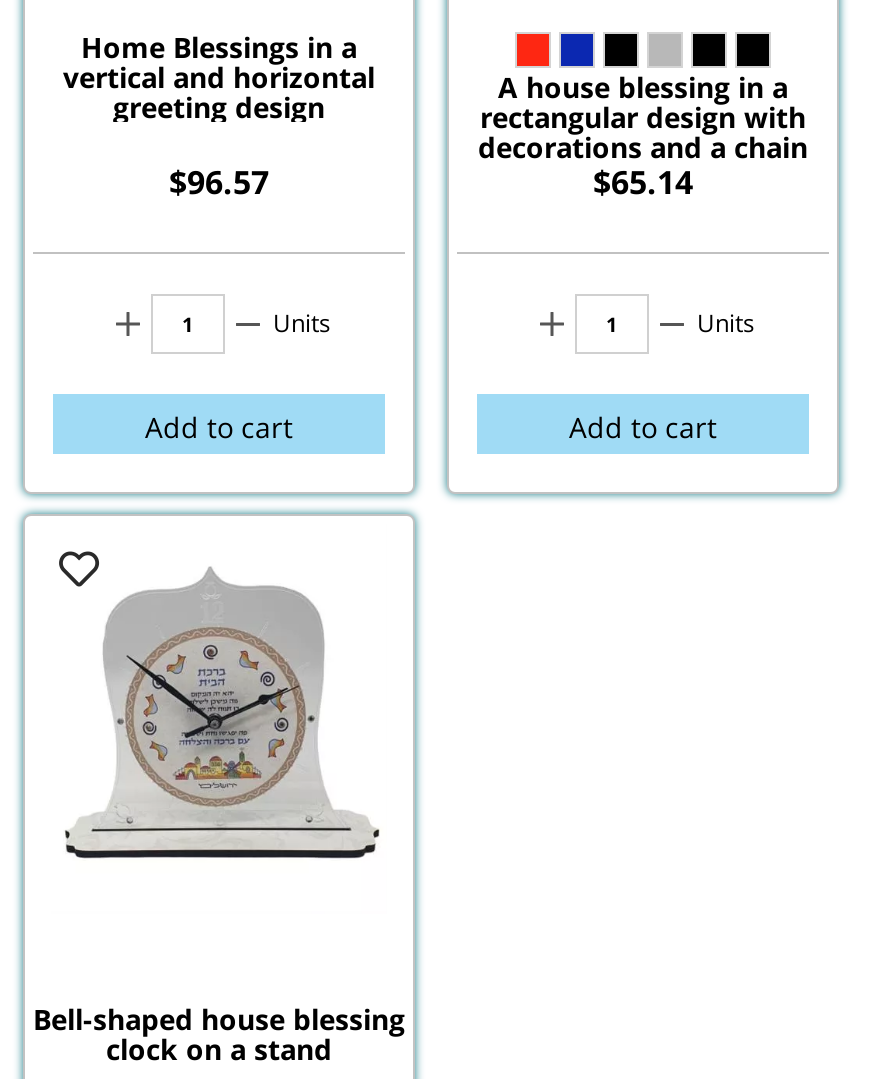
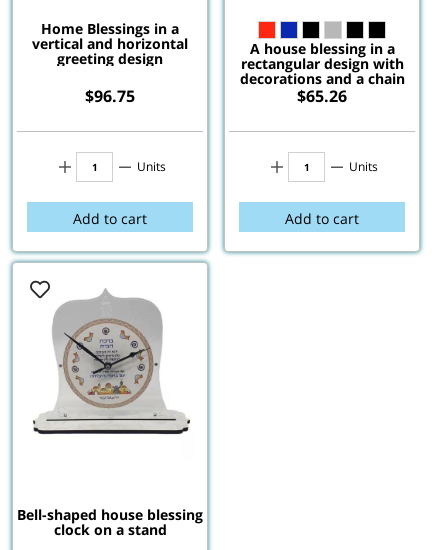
[169,160,269,204] $96.57 -> [85,85,135,107] $96.75
[593,160,693,204] $65.14 -> [297,85,347,107] $65.26

